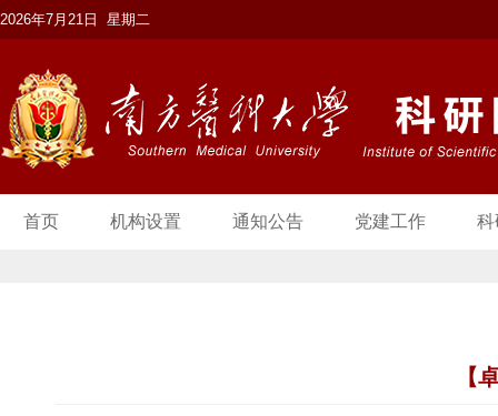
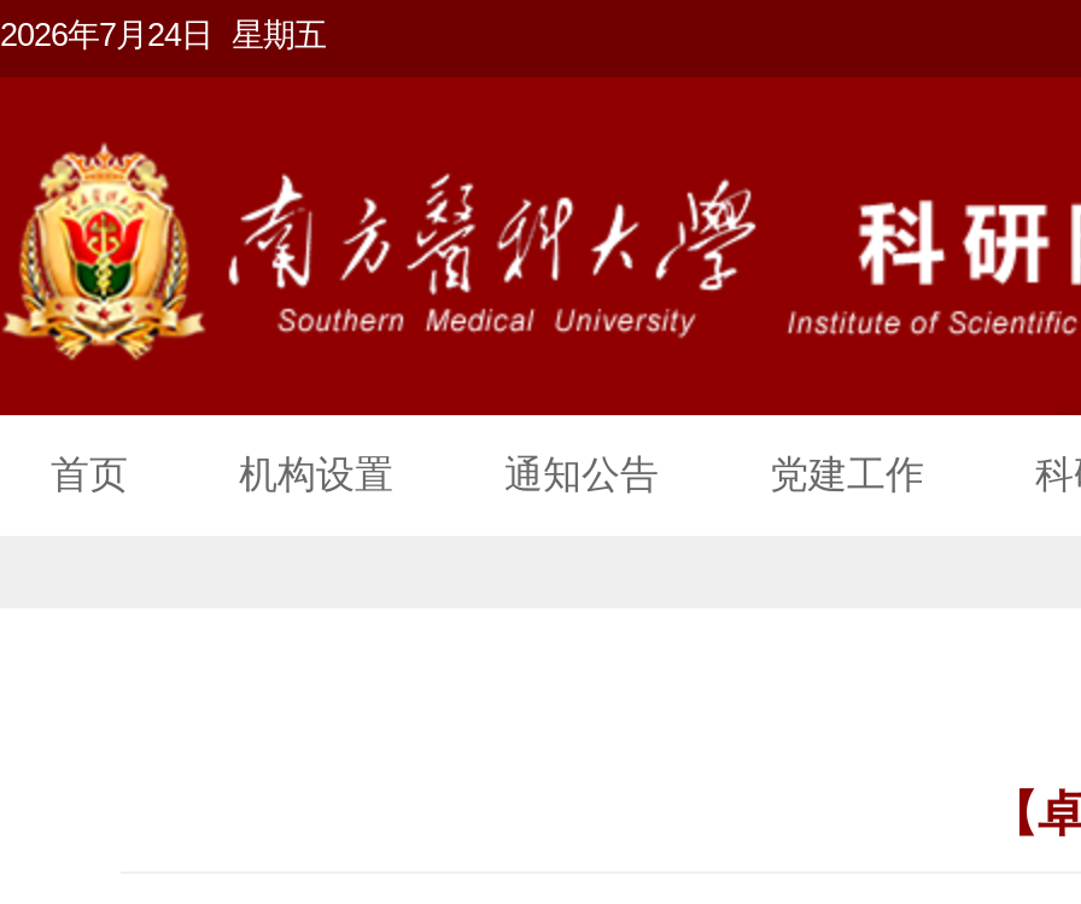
[0,11,150,28] 2026年7月21日 星期二 -> [0,17,326,53] 2026年7月24日 星期五

